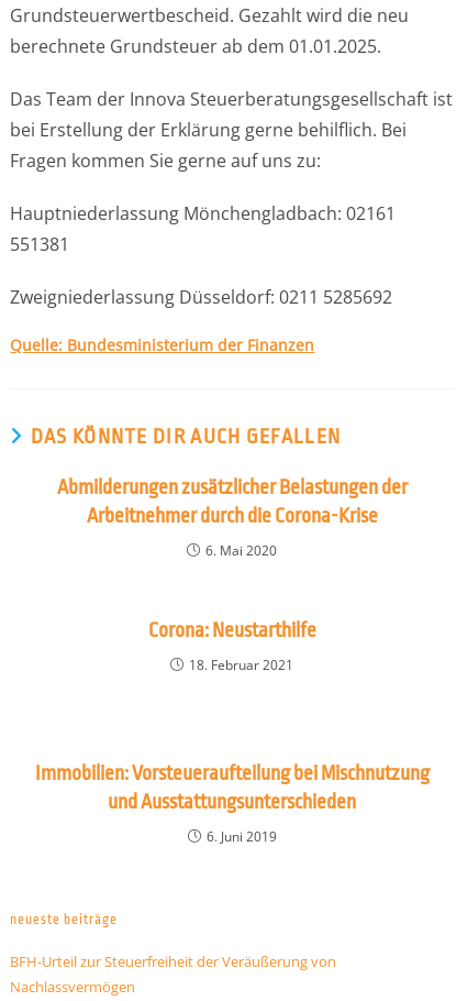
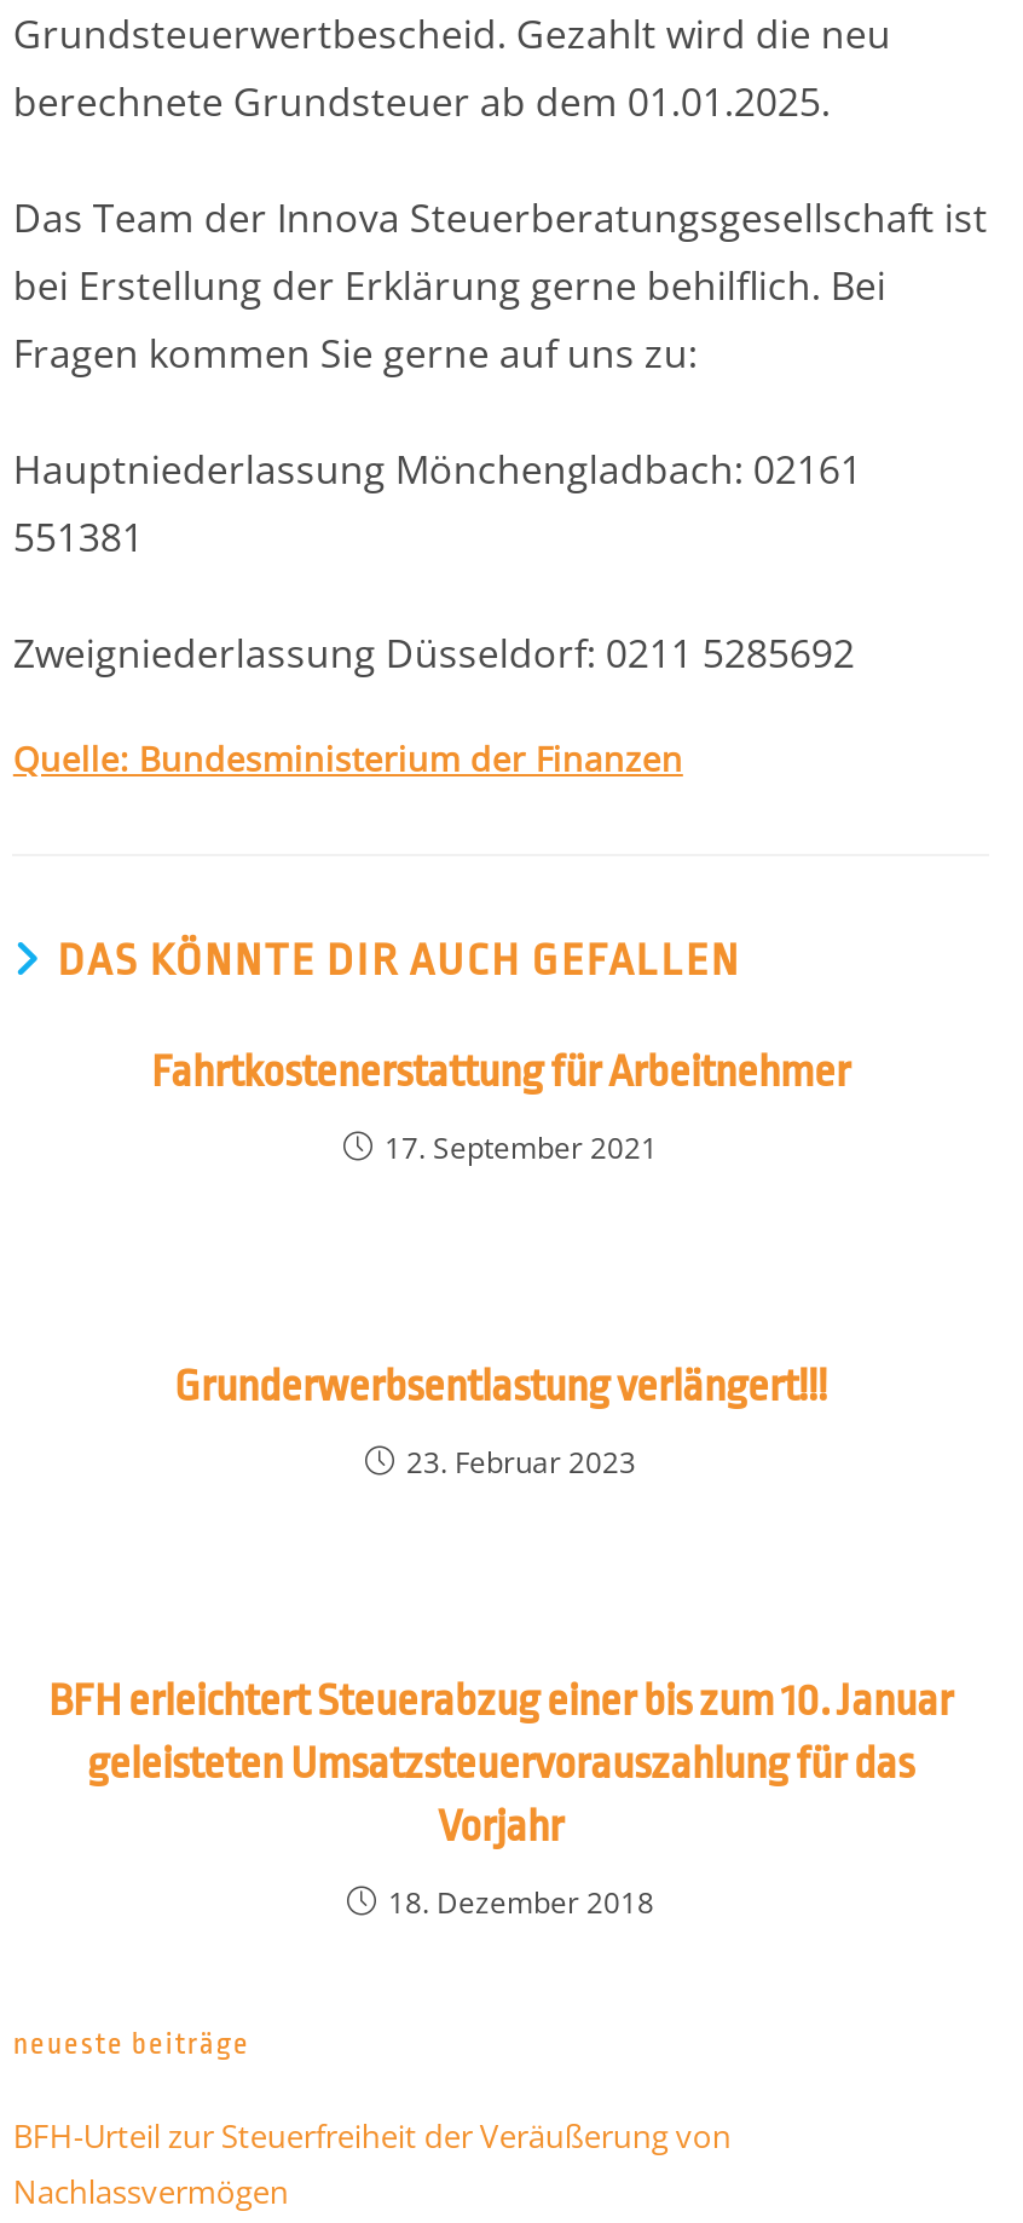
[57,476,407,527] Abmilderungen zusätzlicher Belastungen der | Arbeitnehmer durch die Corona-Krise -> [151,1047,850,1096] Fahrtkostenerstattung für Arbeitnehmer
[205,541,277,560] 6. Mai 2020 -> [385,1127,658,1168] 17. September 2021
[148,619,316,641] Corona: Neustarthilfe -> [174,1362,827,1410] Grunderwerbsentlastung verlängert!!!
[189,656,293,674] 18. Februar 2021 -> [406,1442,636,1483] 23. Februar 2023
[35,762,429,813] Immobilien: Vorsteueraufteilung bei Mischnutzung | und Ausstattungsunterschieden -> [48,1676,953,1850] BFH erleichtert Steuerabzug einer bis zum 10. Januar | geleisteten Umsatzsteuervorauszahlung für das | Vorjahr
[206,827,276,846] 6. Juni 2019 -> [388,1882,654,1923] 18. Dezember 2018

